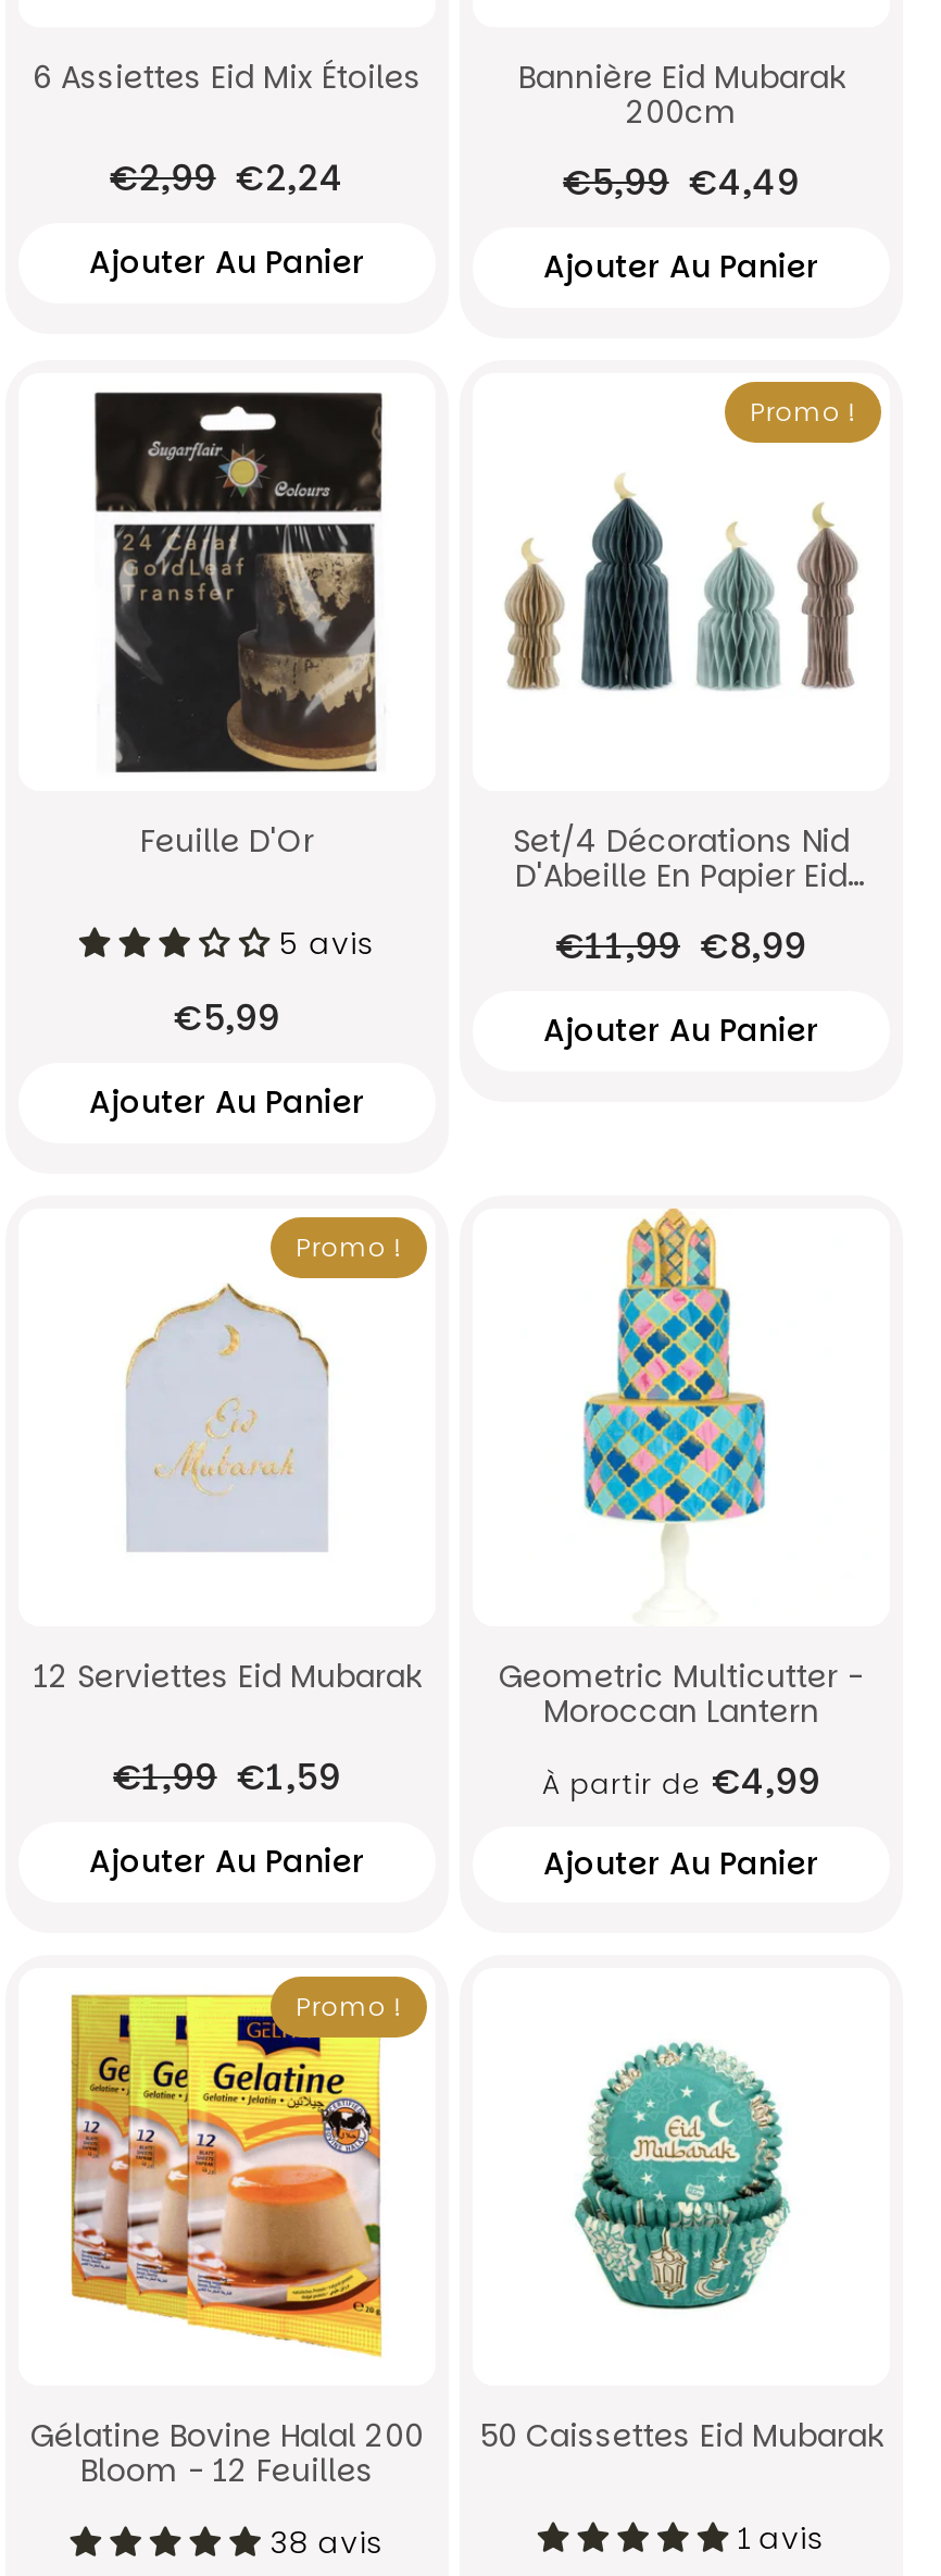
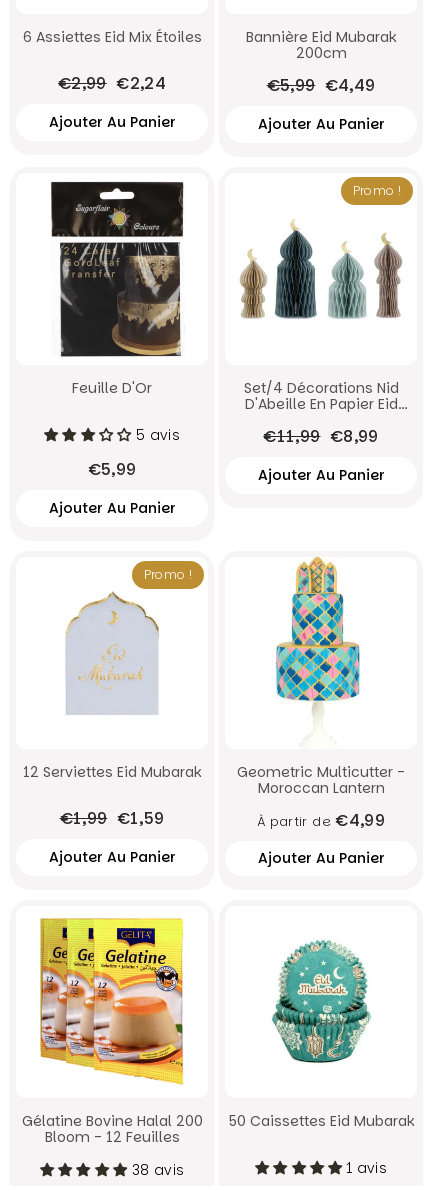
[296,1987,401,2024] Promo ! -> none

